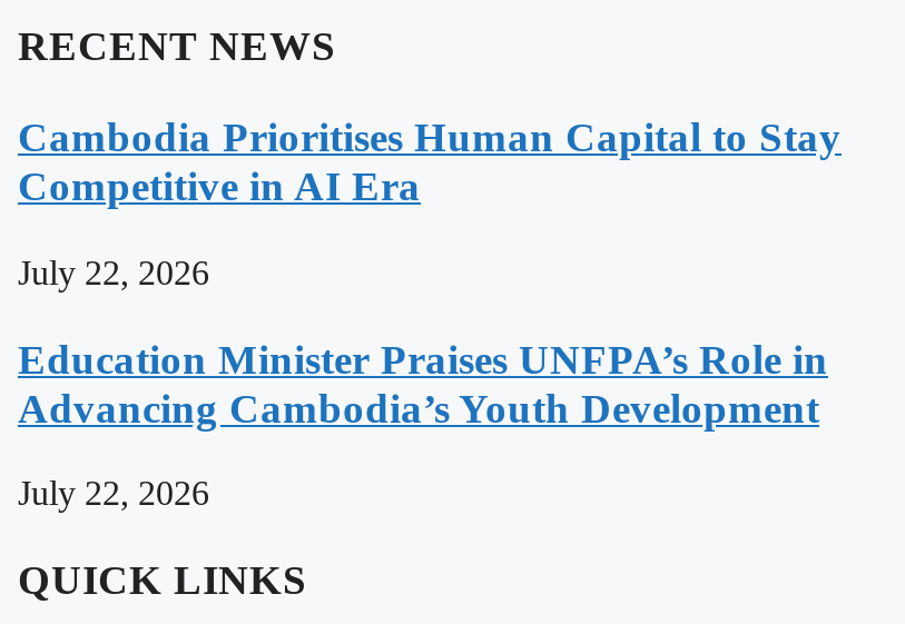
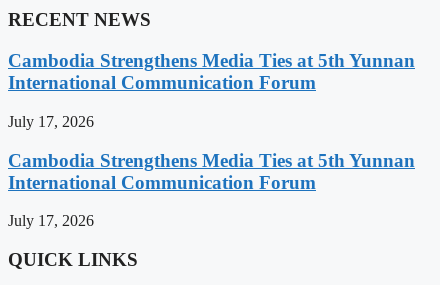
[18,114,842,209] Cambodia Prioritises Human Capital to Stay | Competitive in AI Era -> [8,50,415,93] Cambodia Strengthens Media Ties at 5th Yunnan | International Communication Forum
[18,253,209,291] July 22, 2026 -> [8,113,94,130] July 17, 2026
[18,335,828,430] Education Minister Praises UNFPA’s Role in | Advancing Cambodia’s Youth Development -> [8,149,415,192] Cambodia Strengthens Media Ties at 5th Yunnan | International Communication Forum
[18,474,209,512] July 22, 2026 -> [8,212,94,229] July 17, 2026

